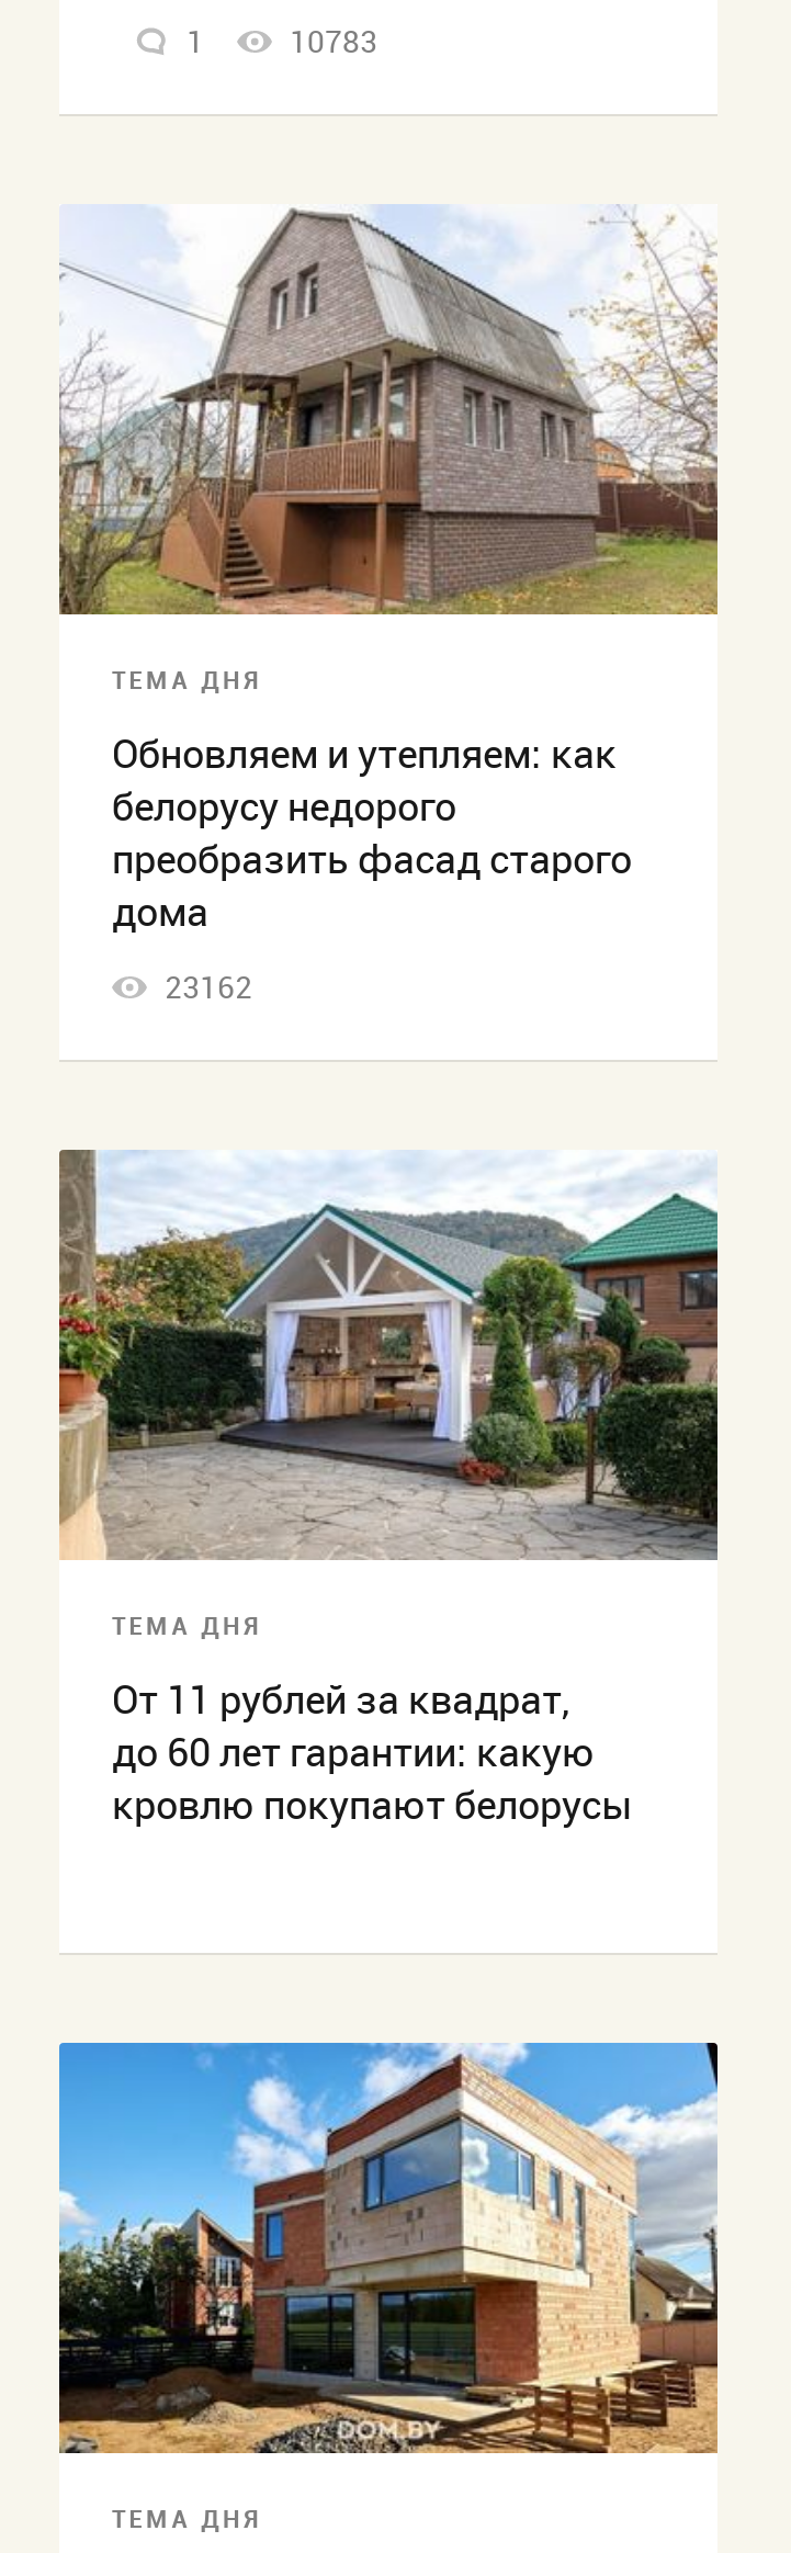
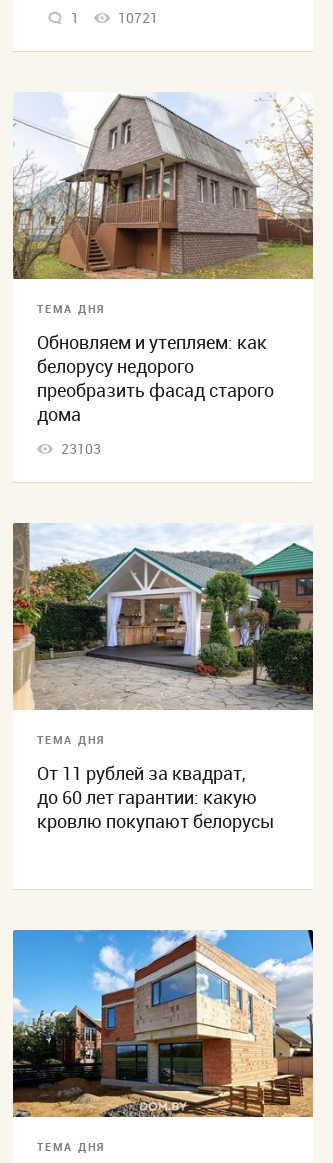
[290,24,377,59] 10783 -> [118,10,158,26] 10721
[165,970,252,1005] 23162 -> [61,441,101,457] 23103

